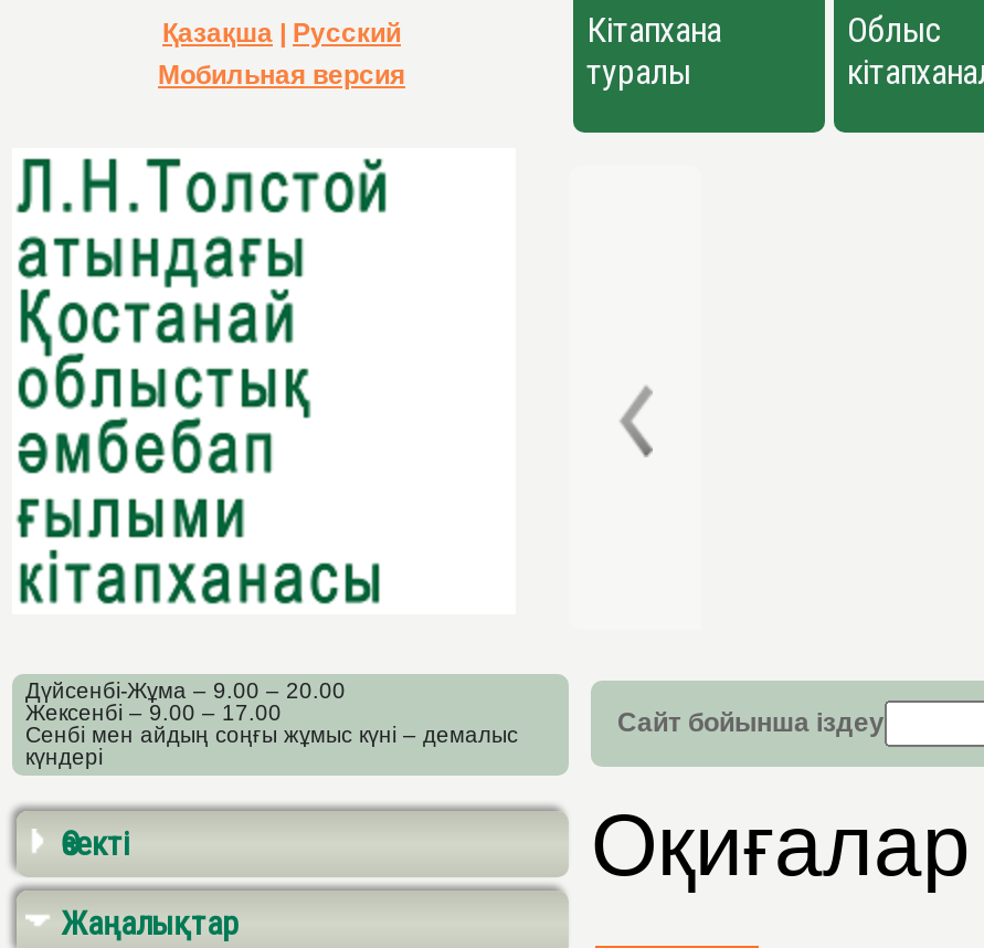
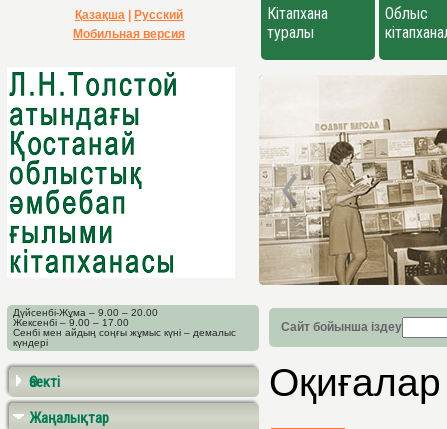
none -> [258,75,444,286] [image]

